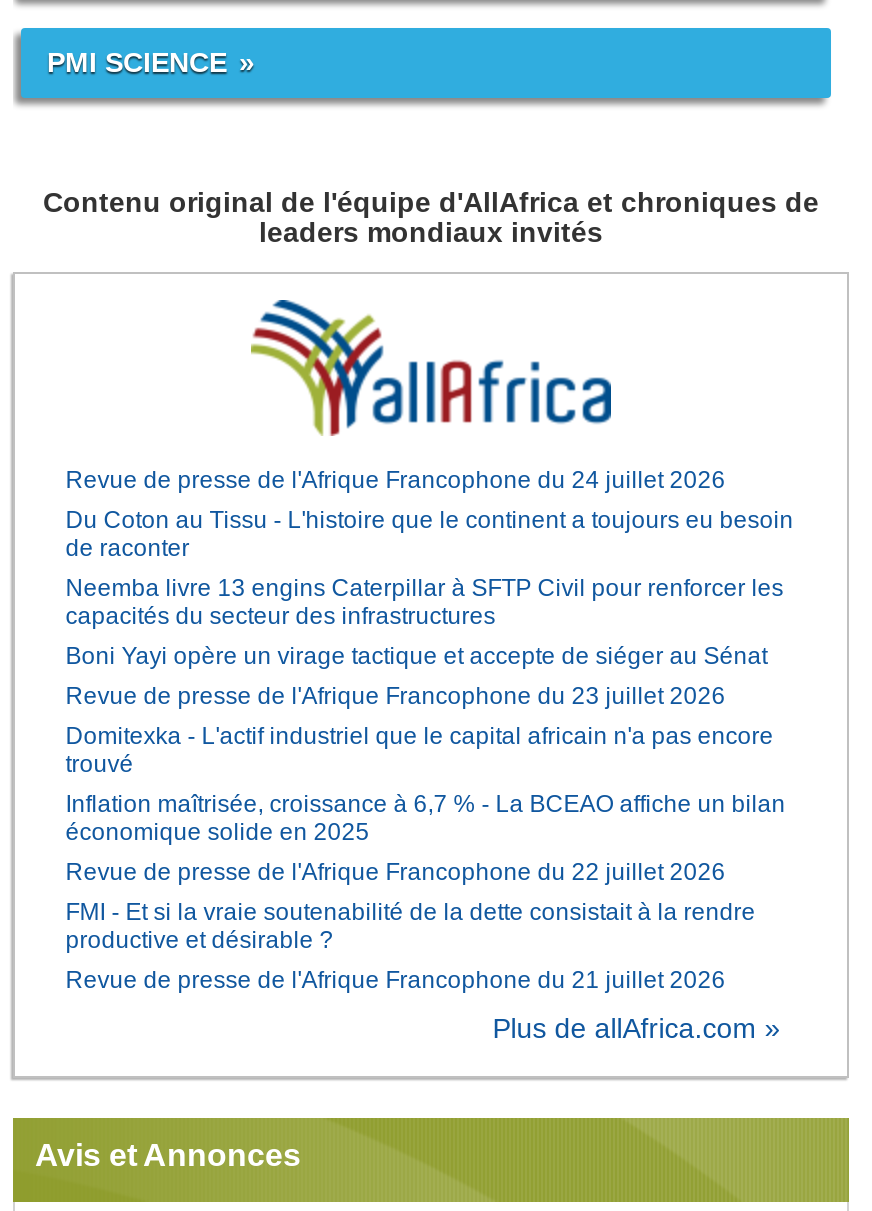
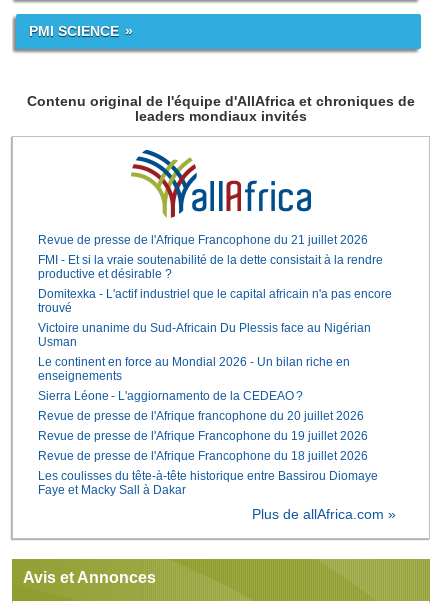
[66,466,794,886] Revue de presse de l'Afrique Francophone du 24 juillet 2026 | Du Coton au Tissu - L'histoire que le continent a toujours eu besoin | de raconter | Neemba livre 13 engins Caterpillar à SFTP Civil pour renforcer les | capacités du secteur des infrastructures | Boni Yayi opère un virage tactique et accepte de siéger au Sénat | Revue de presse de l'Afrique Francophone du 23 juillet 2026 | Inflation maîtrisée, croissance à 6,7 % - La BCEAO affiche un bilan | économique solide en 2025 | Revue de presse de l'Afrique Francophone du 22 juillet 2026 -> none
moved [66,722,774,778] -> [38,287,392,315]: Domitexka - L'actif industriel que le capital africain n'a pas encore | trouvé
moved [66,898,756,954] -> [38,253,383,281]: FMI - Et si la vraie soutenabilité de la dette consistait à la rendre | productive et désirable ?
moved [66,966,726,994] -> [38,233,368,247]: Revue de presse de l'Afrique Francophone du 21 juillet 2026
none -> [38,321,378,497] Victoire unanime du Sud-Africain Du Plessis face au Nigérian | Usman | Le continent en force au Mondial 2026 - Un bilan riche en | enseignements | Sierra Léone - L'aggiornamento de la CEDEAO ? | Revue de presse de l'Afrique francophone du 20 juillet 2026 | Revue de presse de l'Afrique Francophone du 19 juillet 2026 | Revue de presse de l'Afrique Francophone du 18 juillet 2026 | Les coulisses du tête-à-tête historique entre Bassirou Diomaye | Faye et Macky Sall à Dakar

